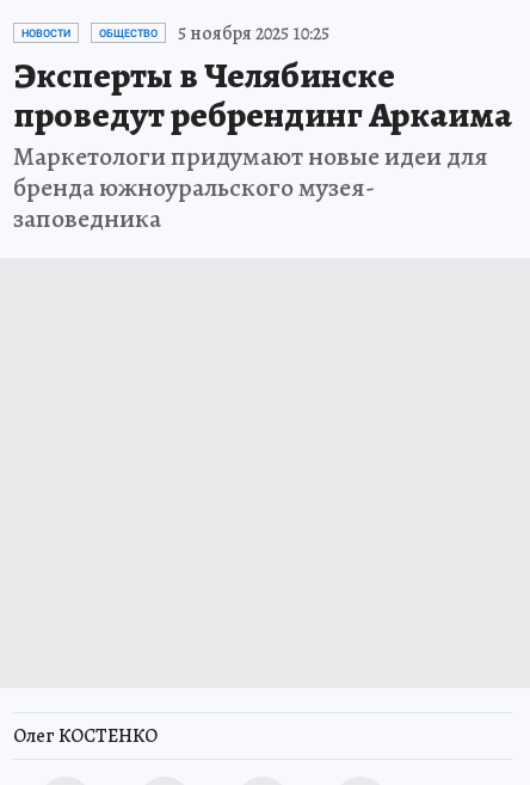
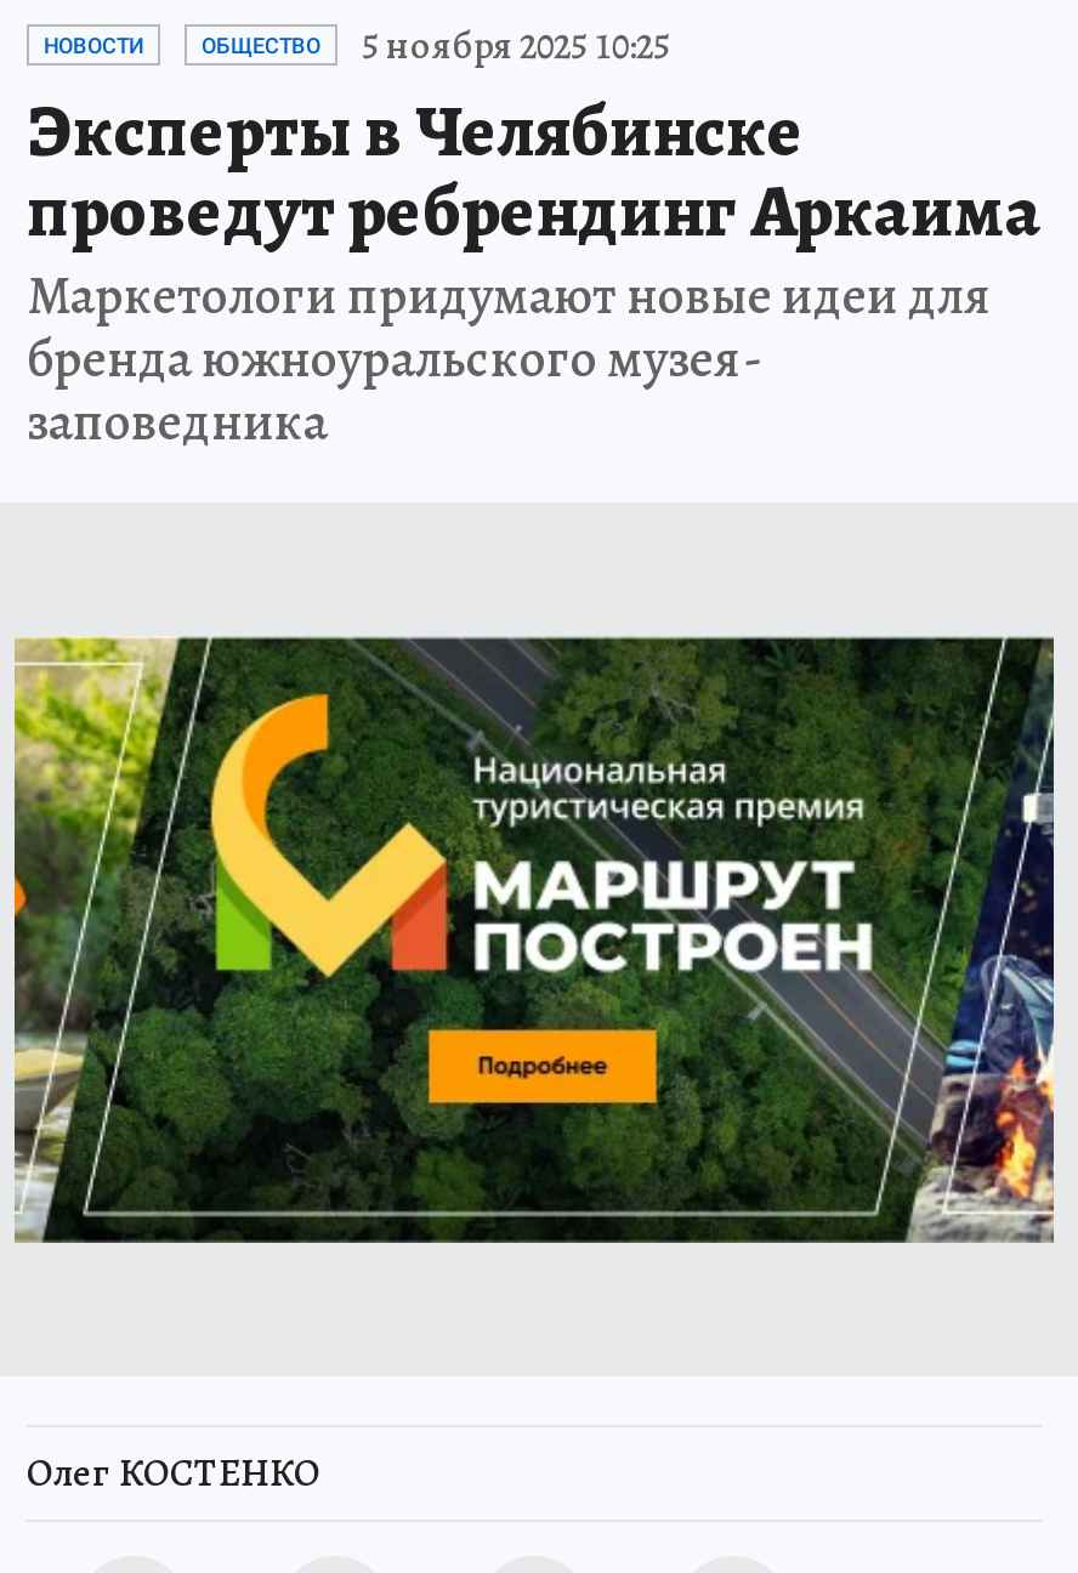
none -> [12,634,1056,1245] [image]

